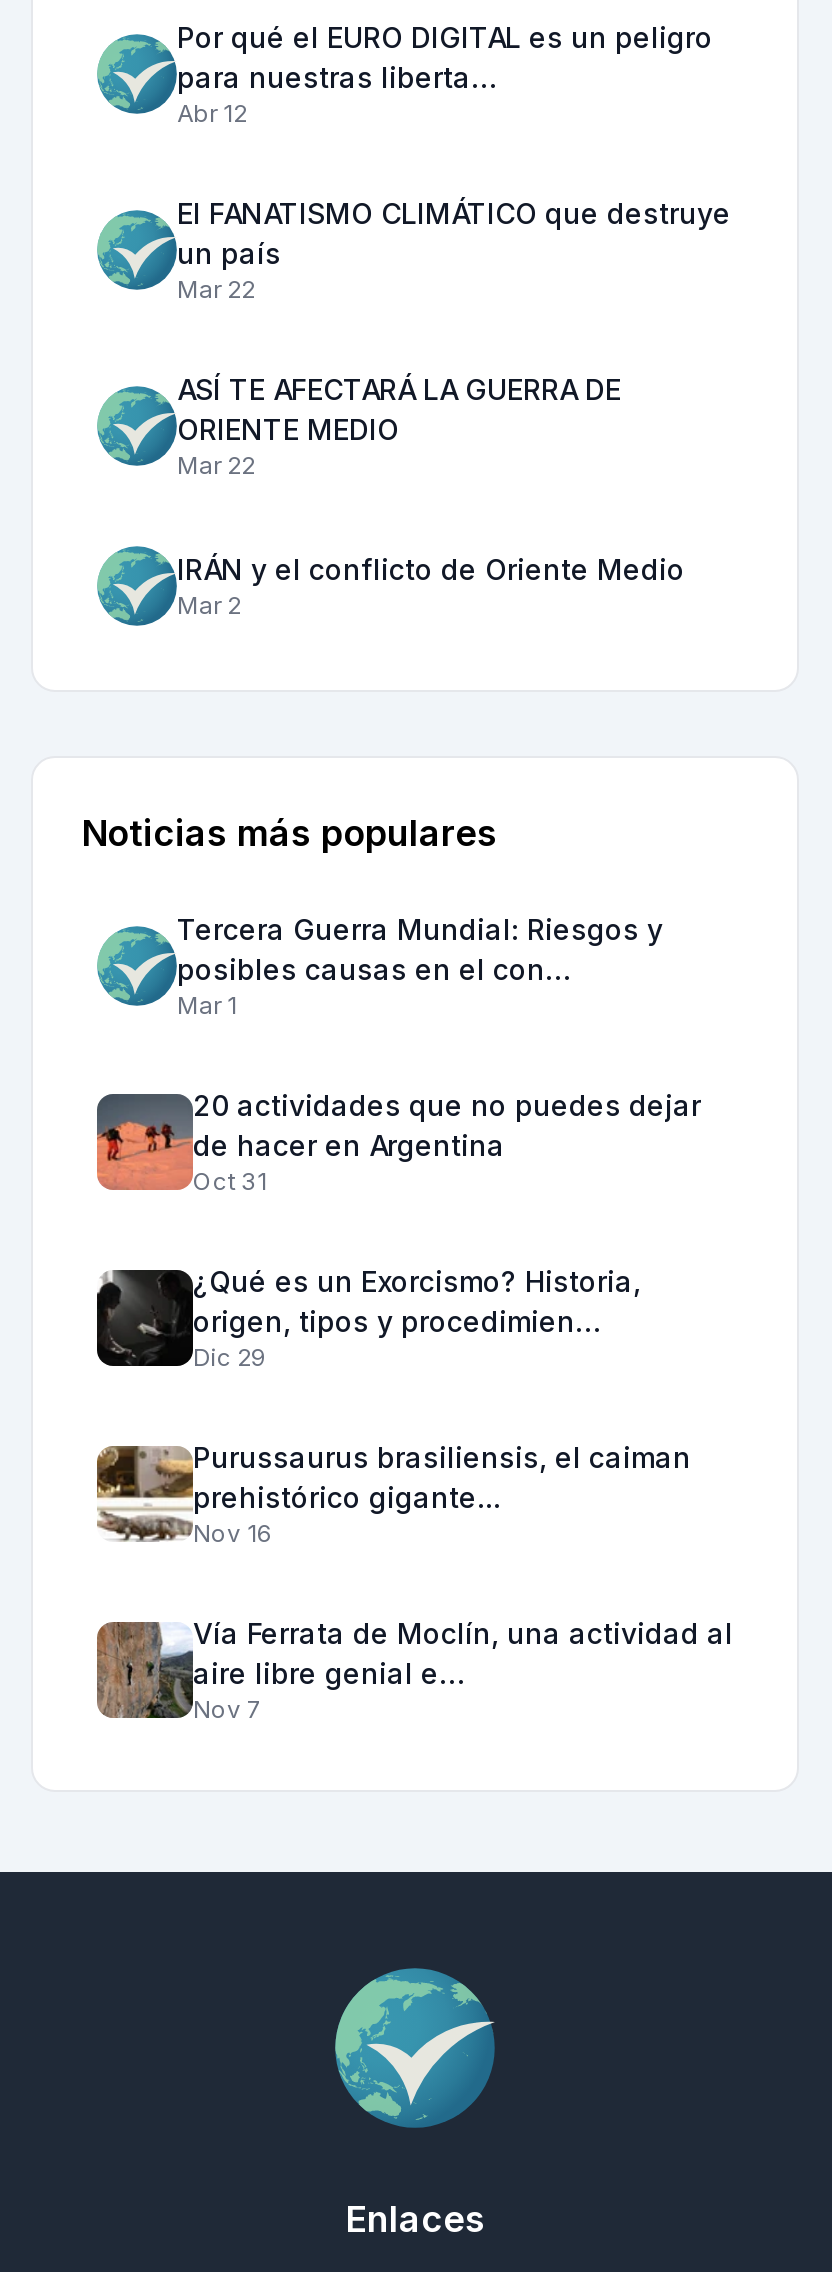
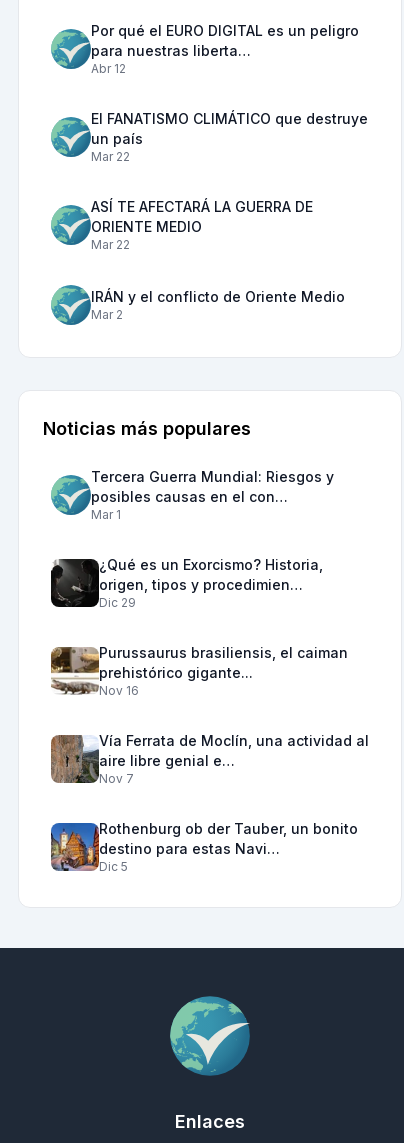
[95,1088,701,1196] [image] | 20 actividades que no puedes dejar | de hacer en Argentina | Oct 31 -> none
moved [97,1264,733,1724] -> [51,556,369,786]: [image] | ¿Qué es un Exorcismo? Historia, | origen, tipos y procedimien… | ... | aire libre genial e… | Nov 7
none -> [50,820,358,874] [image] | Rothenburg ob der Tauber, un bonito | destino para estas Navi… | Dic 5

